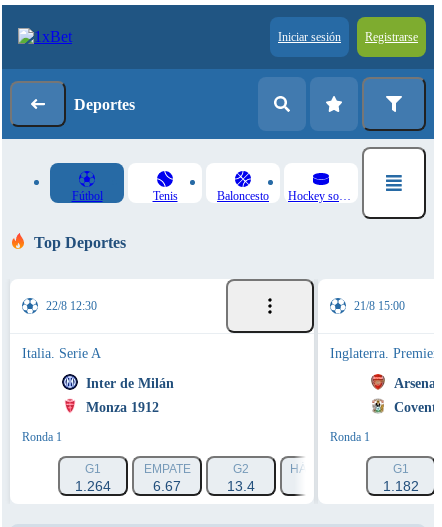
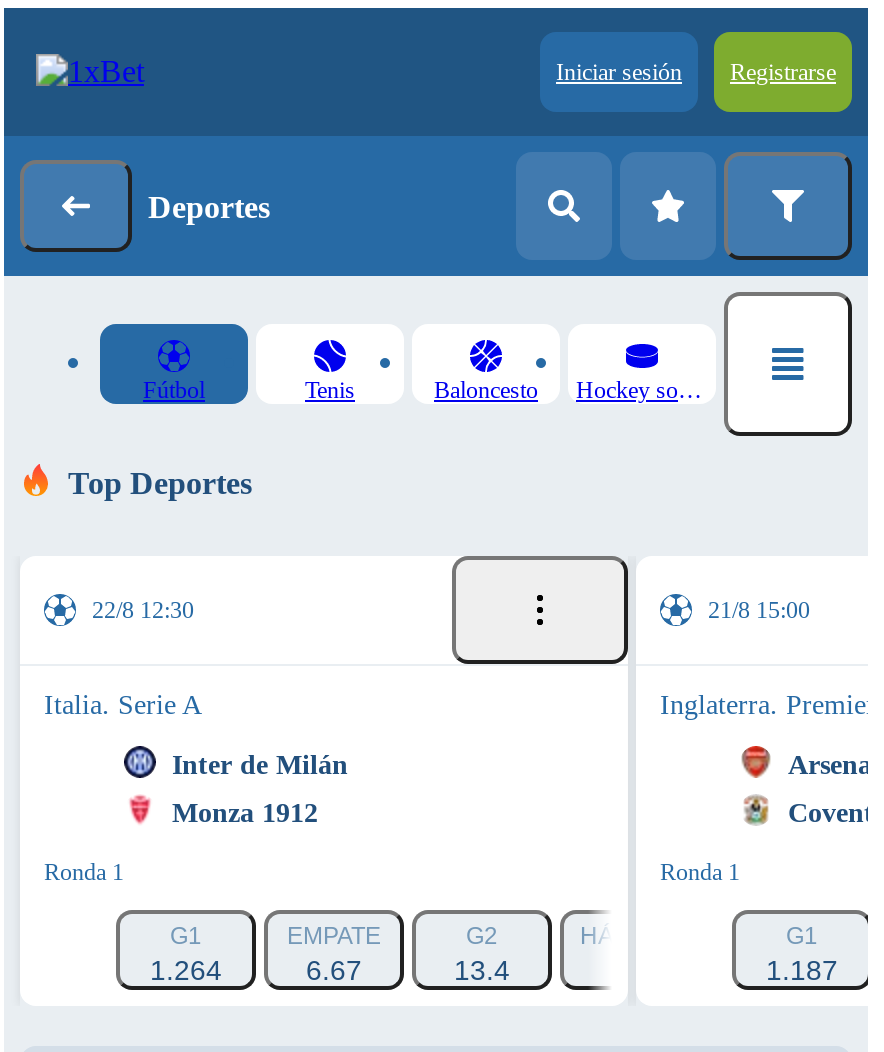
[383,478,419,494] 1.182 -> [766,954,838,986] 1.187

